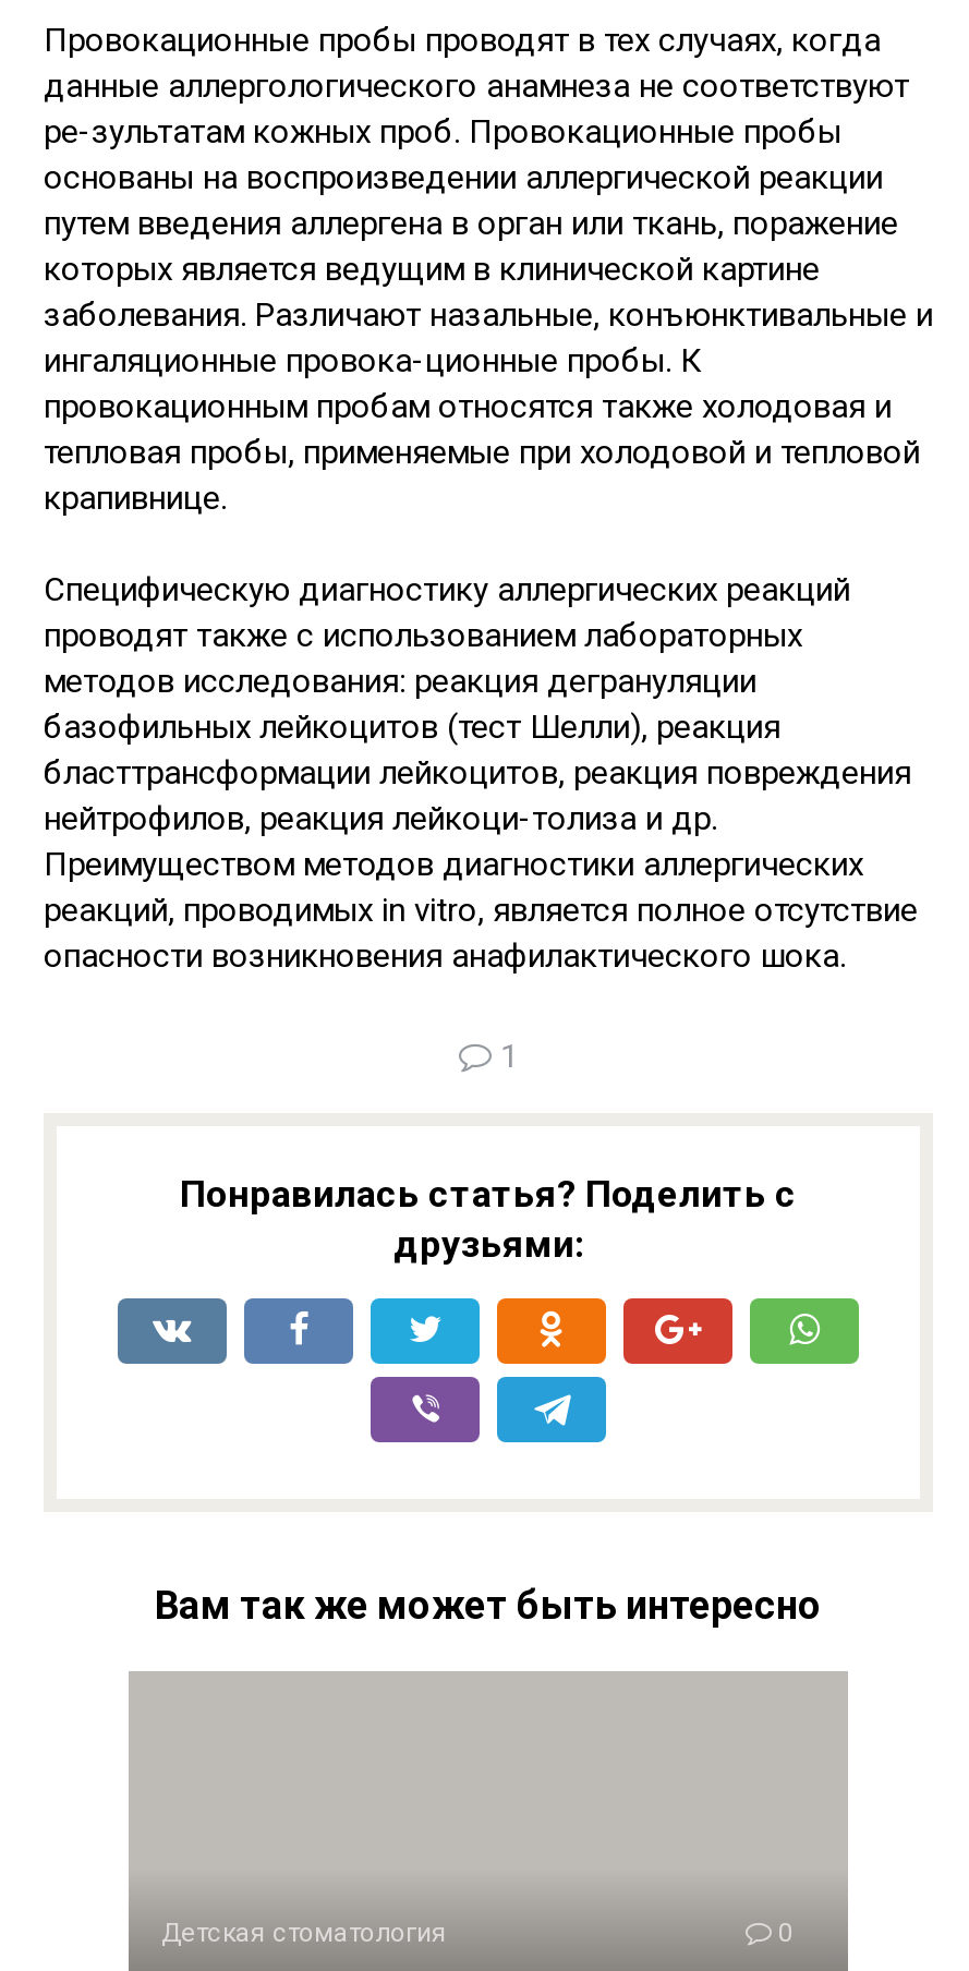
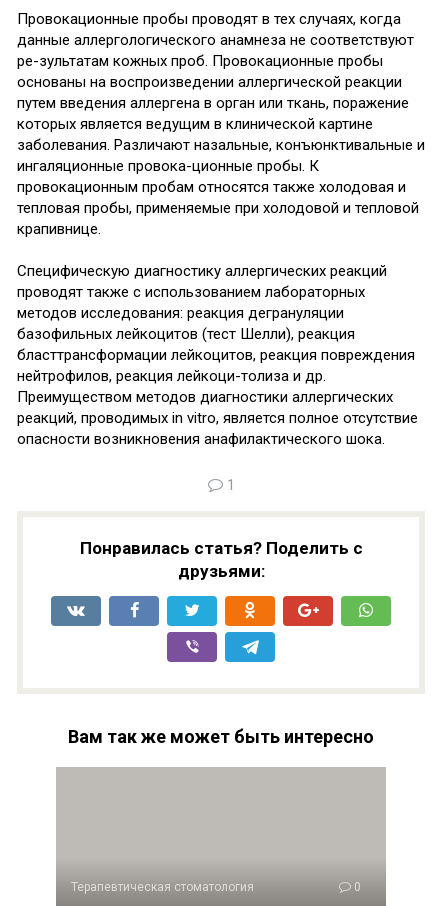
[161,1918,447,1948] Детская стоматология -> [71,880,254,894] Терапевтическая стоматология

